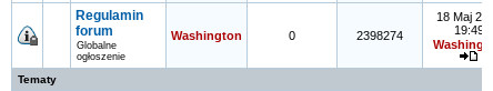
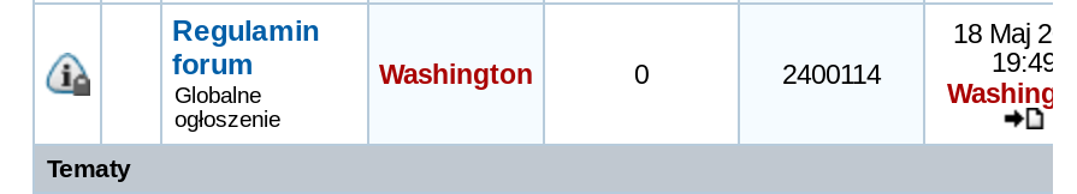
[356,29,403,42] 2398274 -> [782,60,881,89] 2400114

